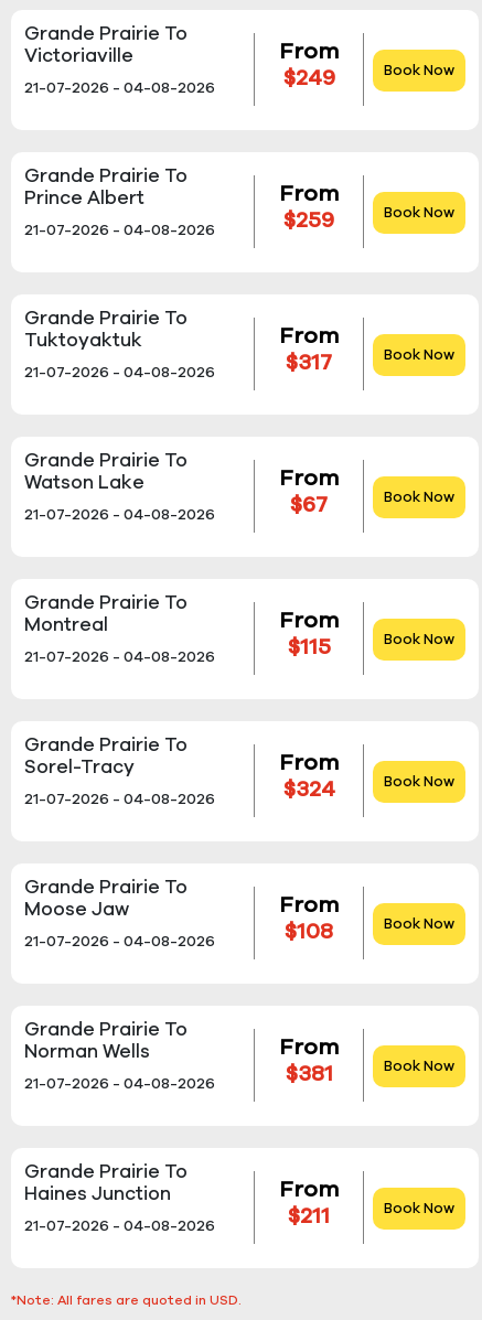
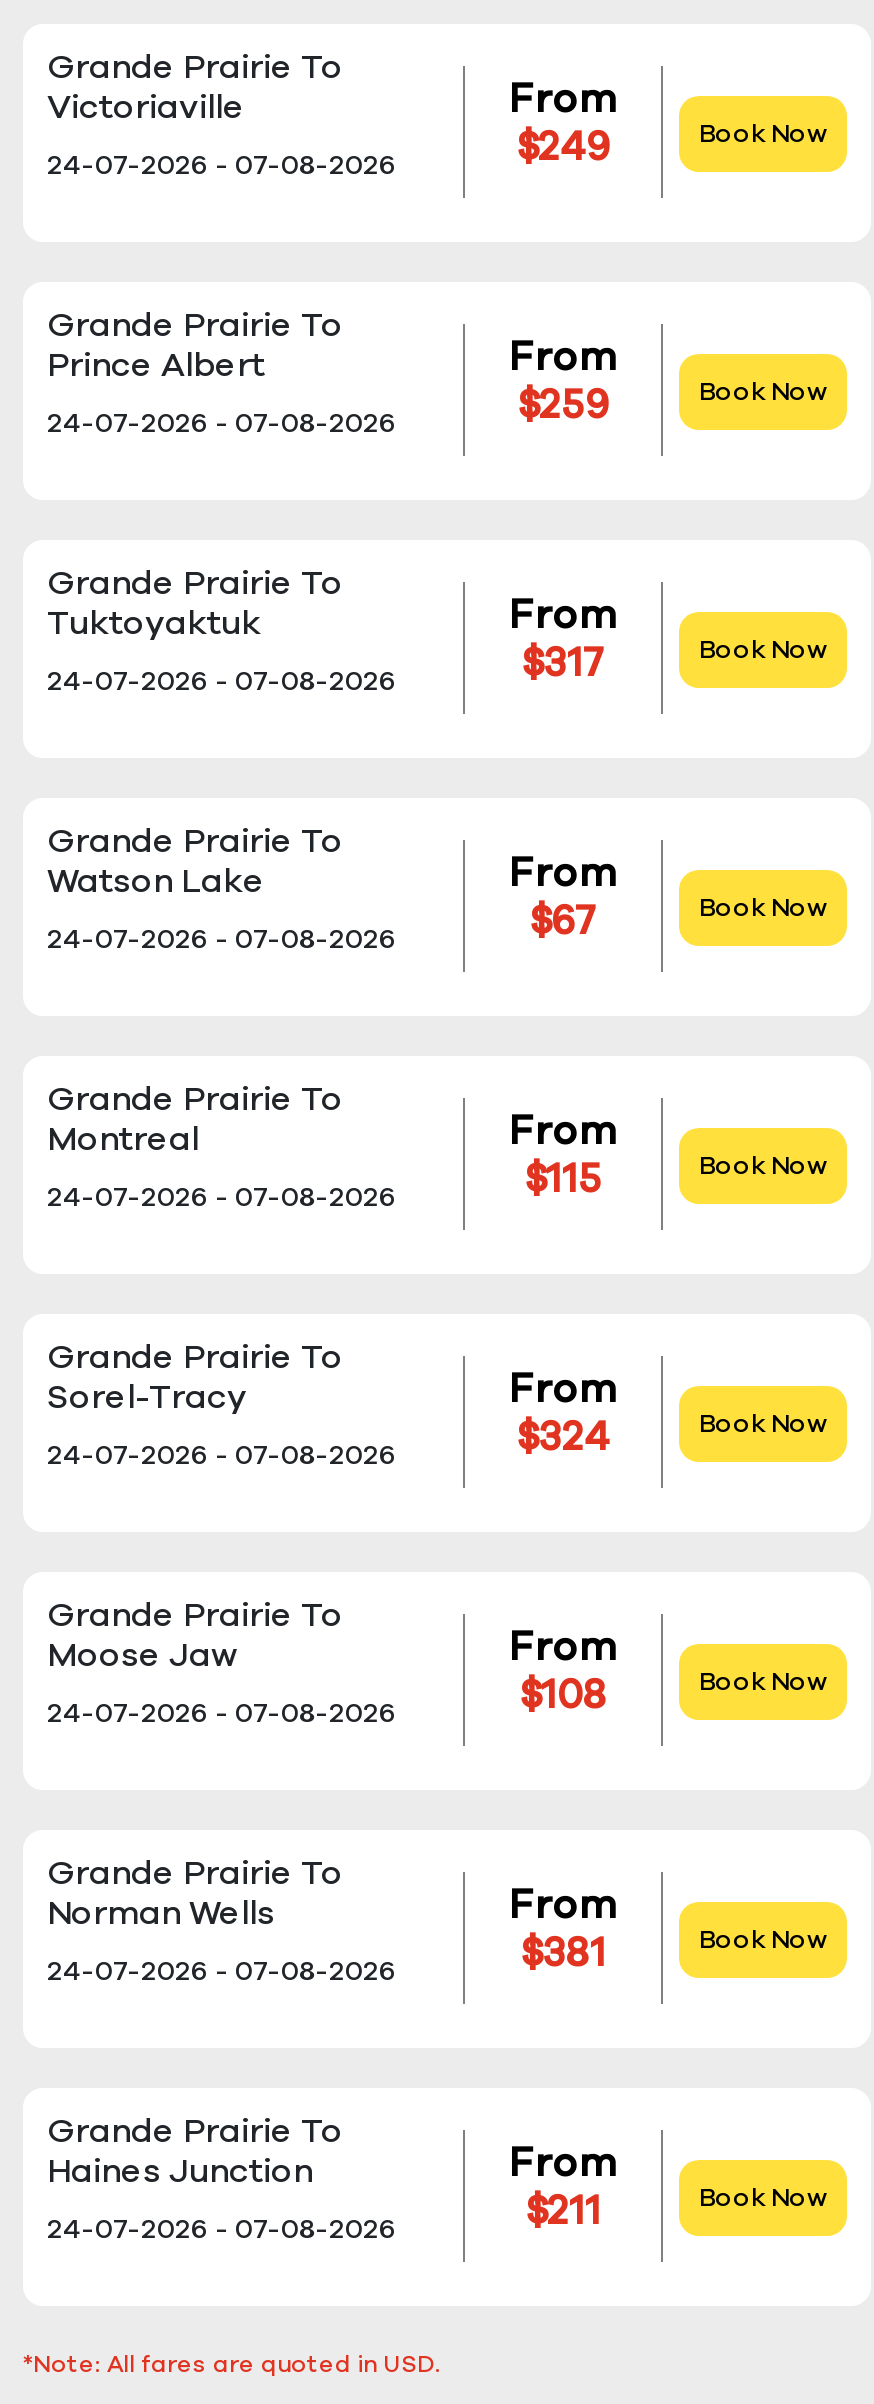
[24,77,215,98] 21-07-2026 - 04-08-2026 -> [47,146,397,184] 24-07-2026 - 07-08-2026
[24,219,215,240] 21-07-2026 - 04-08-2026 -> [47,404,397,442] 24-07-2026 - 07-08-2026
[24,362,215,383] 21-07-2026 - 04-08-2026 -> [47,662,397,700] 24-07-2026 - 07-08-2026
[24,504,215,525] 21-07-2026 - 04-08-2026 -> [47,920,397,958] 24-07-2026 - 07-08-2026
[24,646,215,667] 21-07-2026 - 04-08-2026 -> [47,1178,397,1216] 24-07-2026 - 07-08-2026
[24,788,215,809] 21-07-2026 - 04-08-2026 -> [47,1436,397,1474] 24-07-2026 - 07-08-2026
[24,931,215,952] 21-07-2026 - 04-08-2026 -> [47,1694,397,1732] 24-07-2026 - 07-08-2026
[24,1073,215,1094] 21-07-2026 - 04-08-2026 -> [47,1952,397,1990] 24-07-2026 - 07-08-2026
[24,1215,215,1236] 21-07-2026 - 04-08-2026 -> [47,2210,397,2248] 24-07-2026 - 07-08-2026

